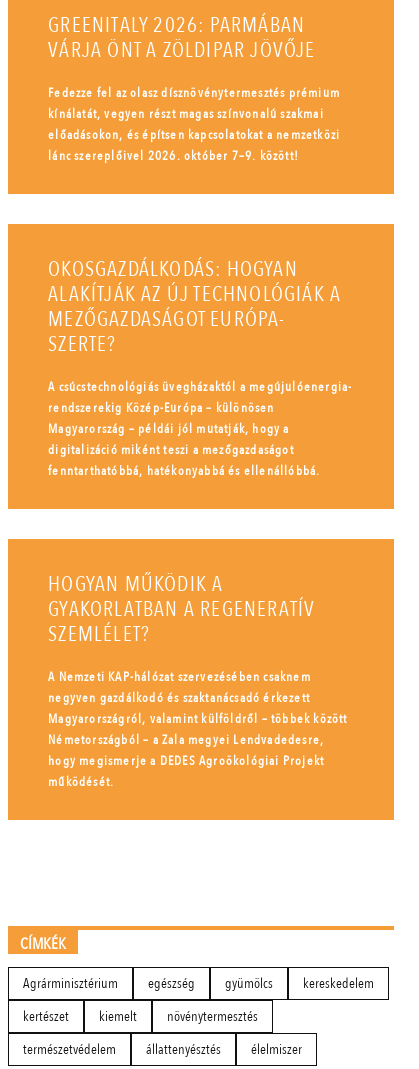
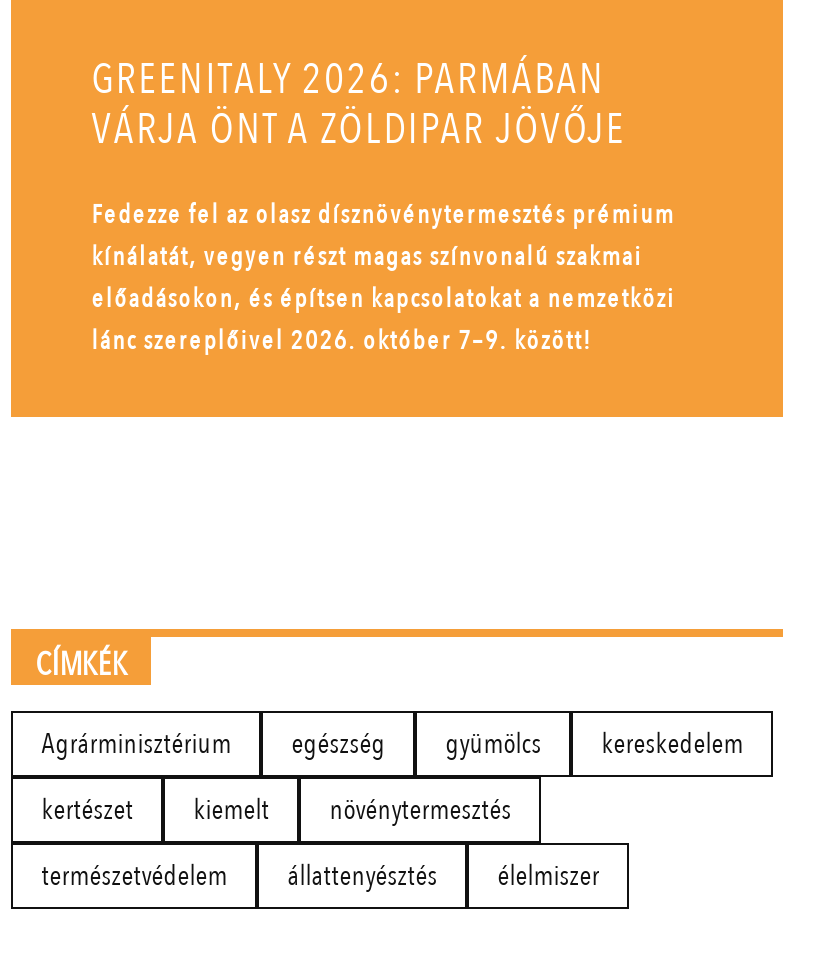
[48,254,352,479] OKOSGAZDÁLKODÁS: HOGYAN | ALAKÍTJÁK AZ ÚJ TECHNOLÓGIÁK A | MEZŐGAZDASÁGOT EURÓPA- | SZERTE? | A csúcstechnológiás üvegházaktól a megújulóenergia- | rendszerekig Közép-Európa – különösen | Magyarország – példái jól mutatják, hogy a | digitalizáció miként teszi a mezőgazdaságot | fenntarthatóbbá, hatékonyabbá és ellenállóbbá. -> none
[48,569,348,790] HOGYAN MŰKÖDIK A | GYAKORLATBAN A REGENERATÍV | SZEMLÉLET? | A Nemzeti KAP-hálózat szervezésében csaknem | negyven gazdálkodó és szaktanácsadó érkezett | Magyarországról, valamint külföldről – többek között | Németországból – a Zala megyei Lendvadedesre, | hogy megismerje a DEDES Agroökológiai Projekt | működését. -> none

